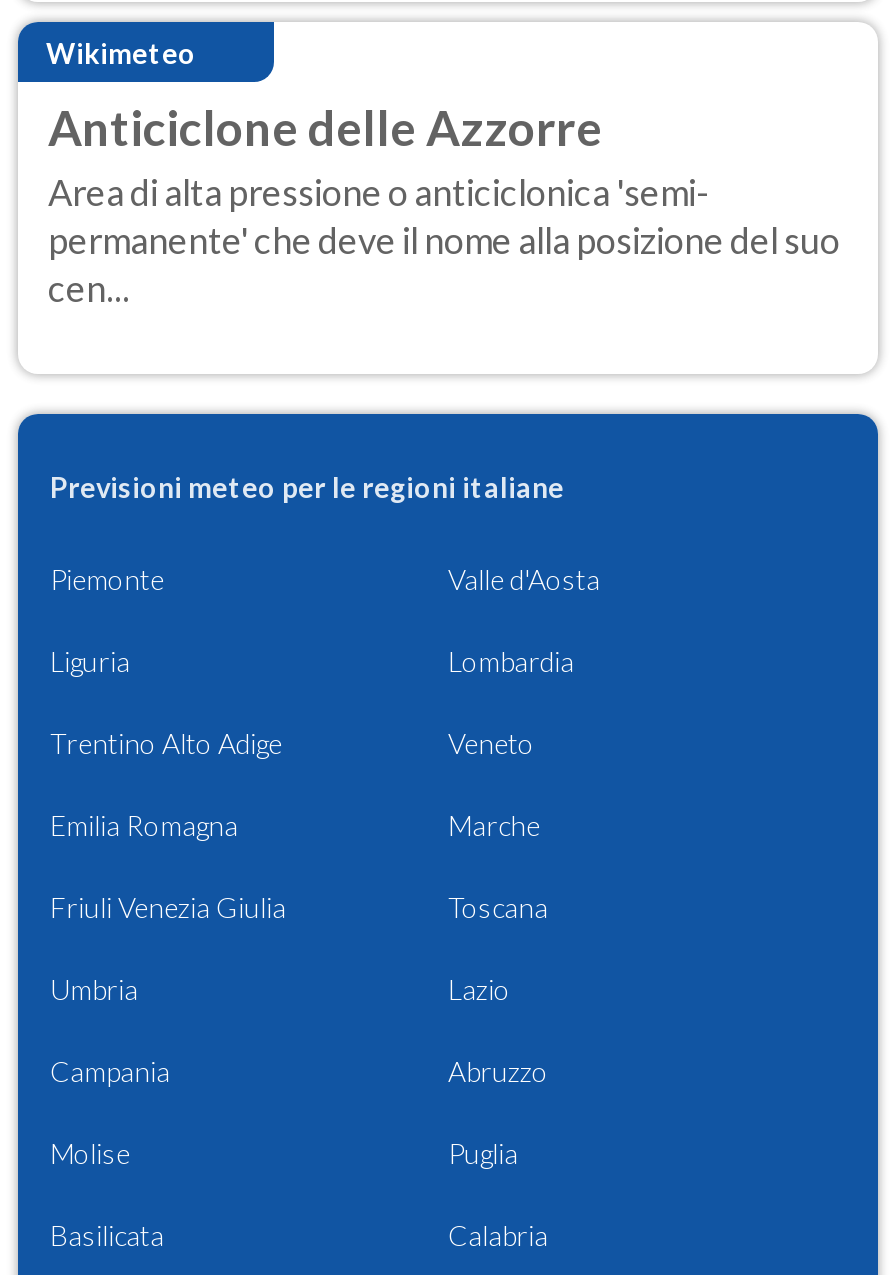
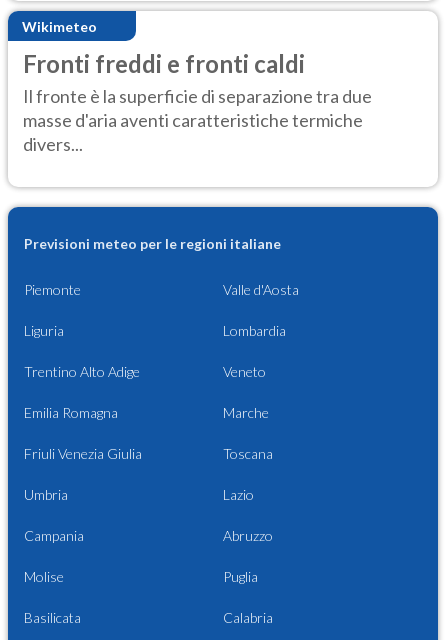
[48,99,840,310] Anticiclone delle Azzorre | Area di alta pressione o anticiclonica 'semi- | permanente' che deve il nome alla posizione del suo | cen... -> [23,49,372,155] Fronti freddi e fronti caldi | Il fronte è la superficie di separazione tra due | masse d'aria aventi caratteristiche termiche | divers...

